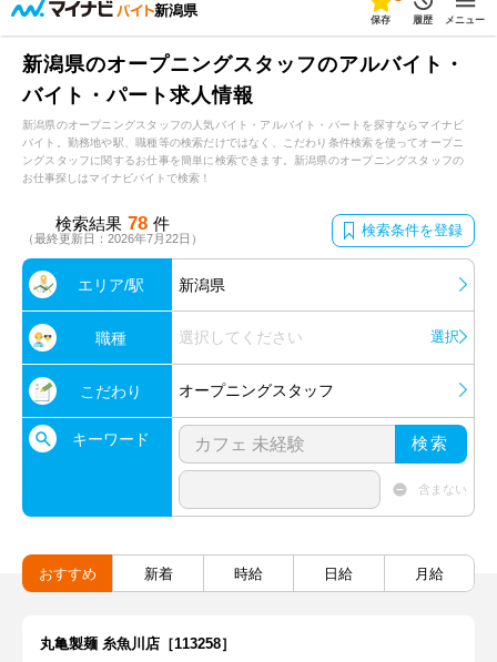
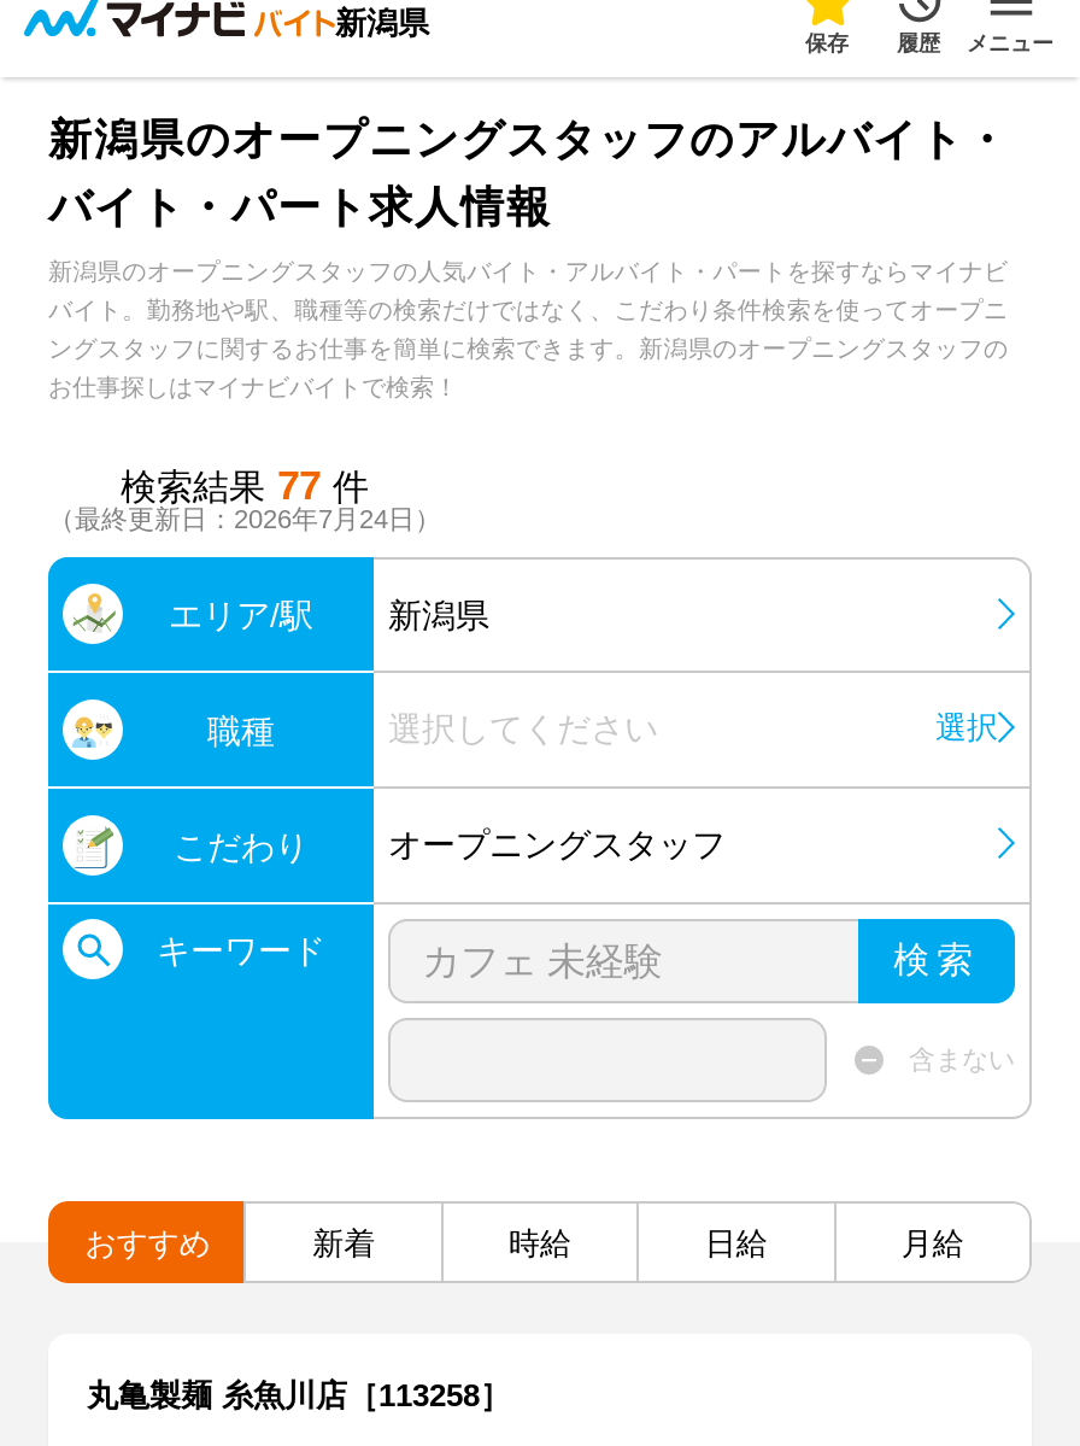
[22,213,463,245] 検索結果 78 件 | （最終更新日：2026年7月22日） | 検索条件を登録 -> [48,463,441,533] 検索結果 77 件 | （最終更新日：2026年7月24日）

